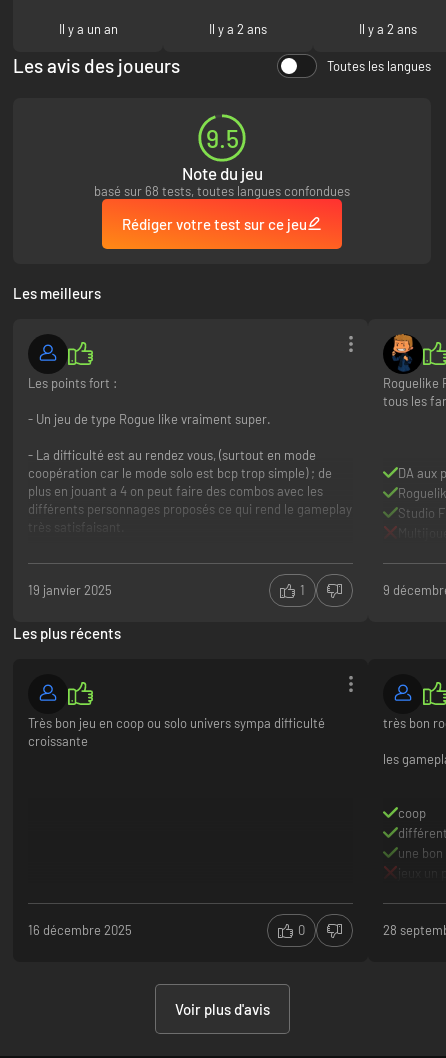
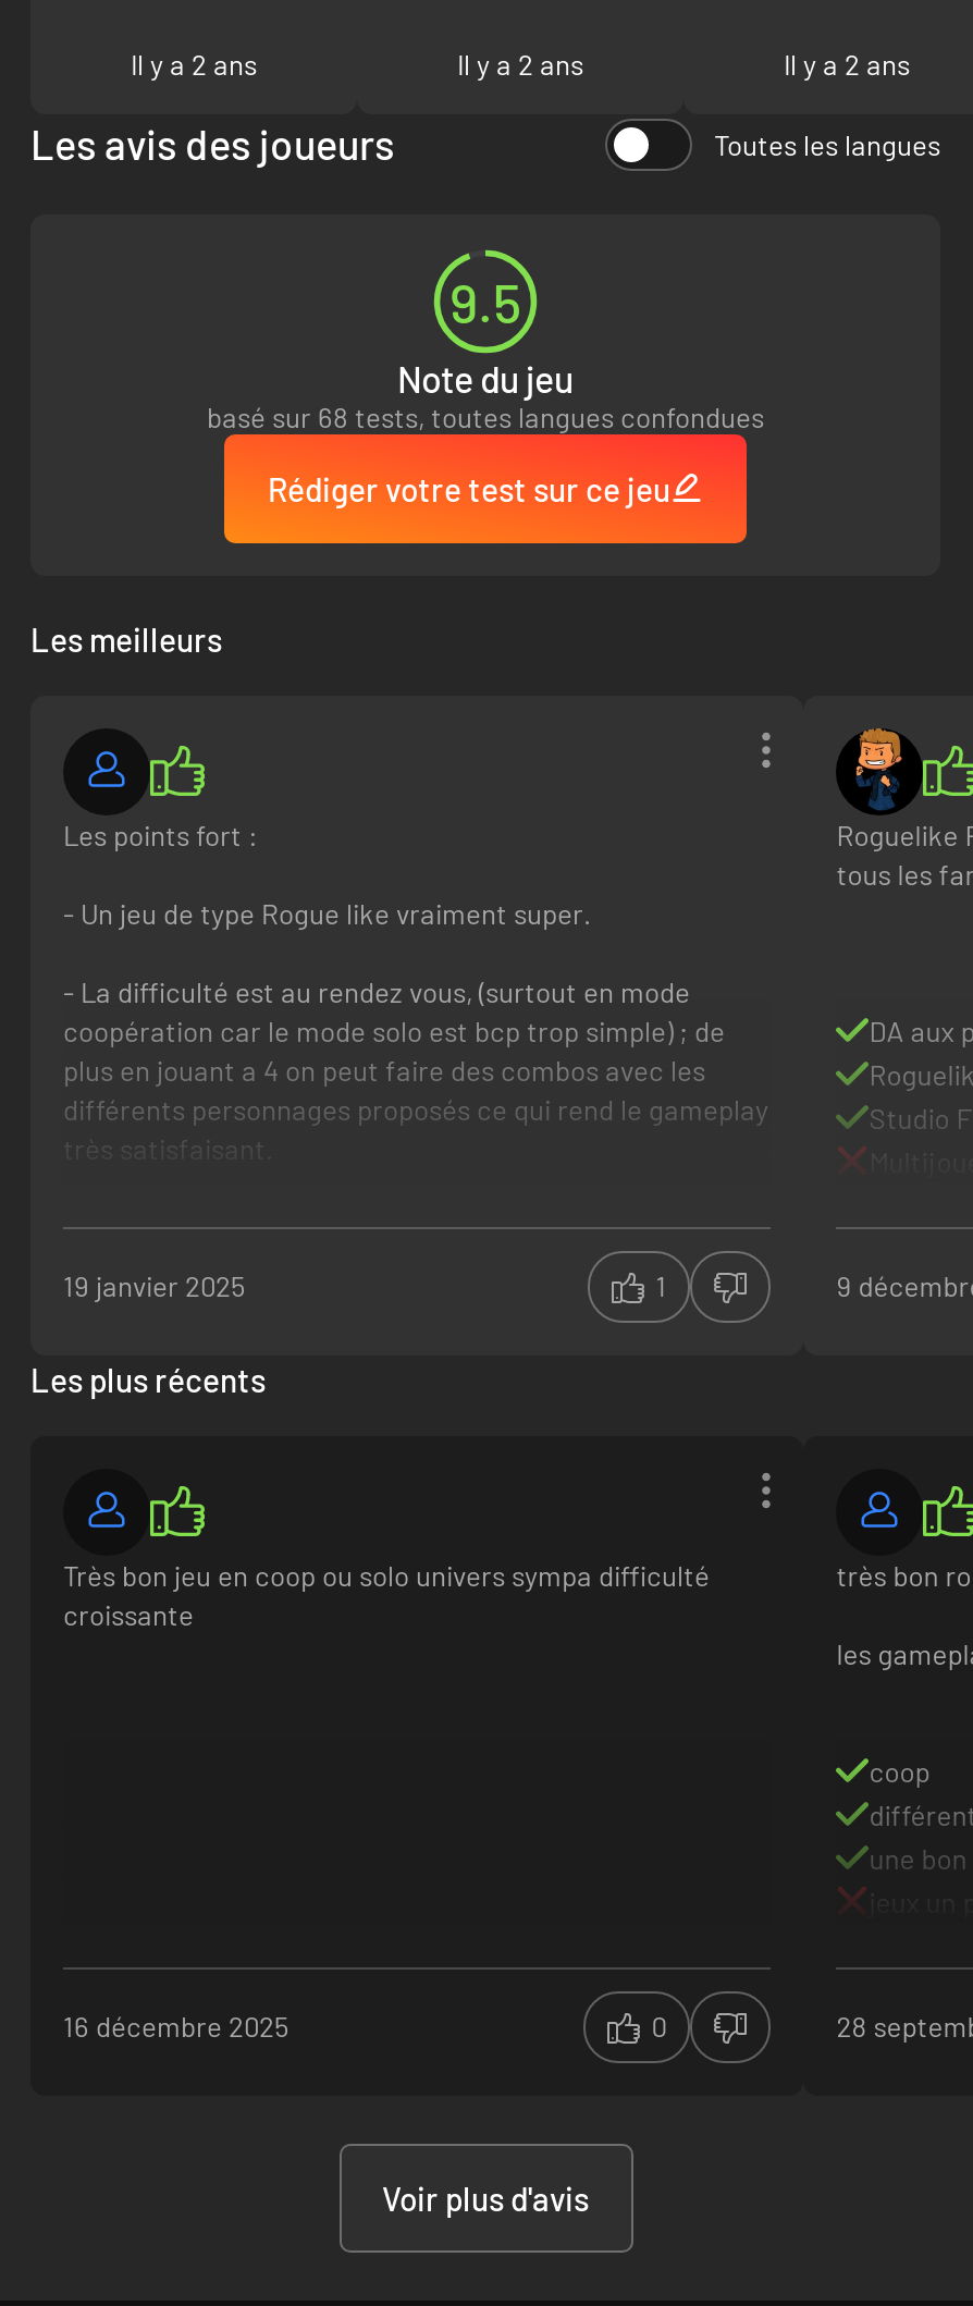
[58,21,117,37] Il y a un an -> [131,46,257,81] Il y a 2 ans

